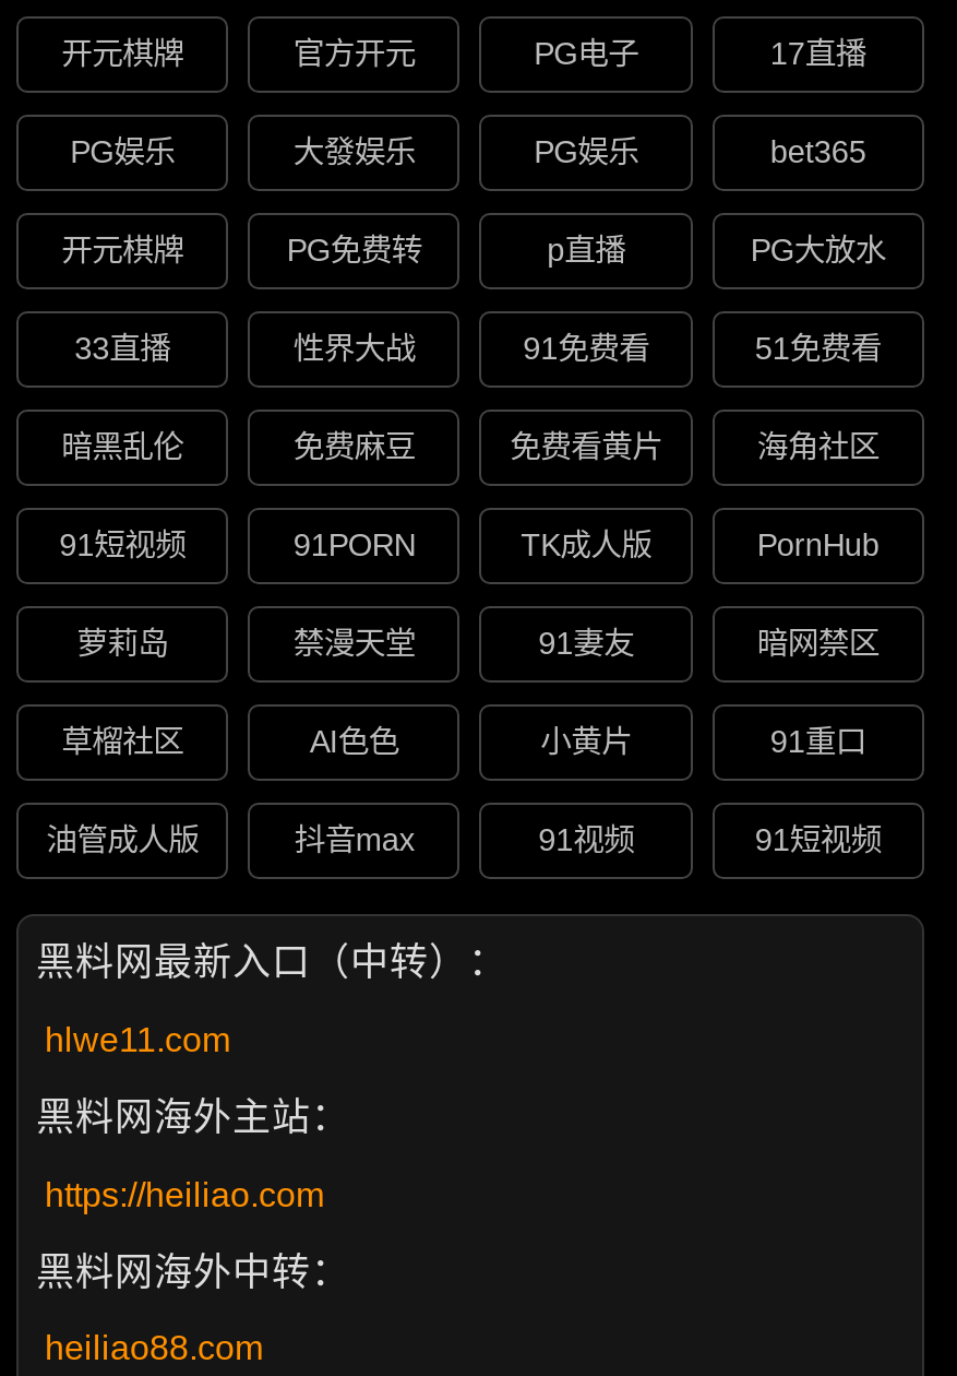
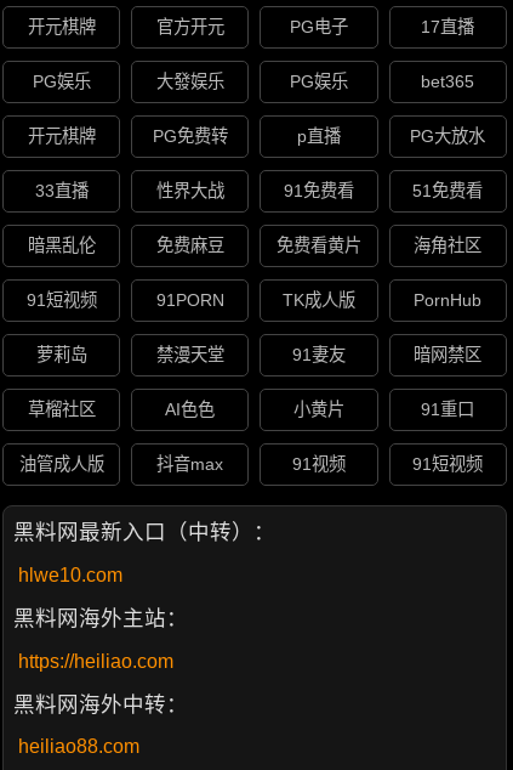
[45,1021,230,1058] hlwe11.com -> [18,565,122,585] hlwe10.com

